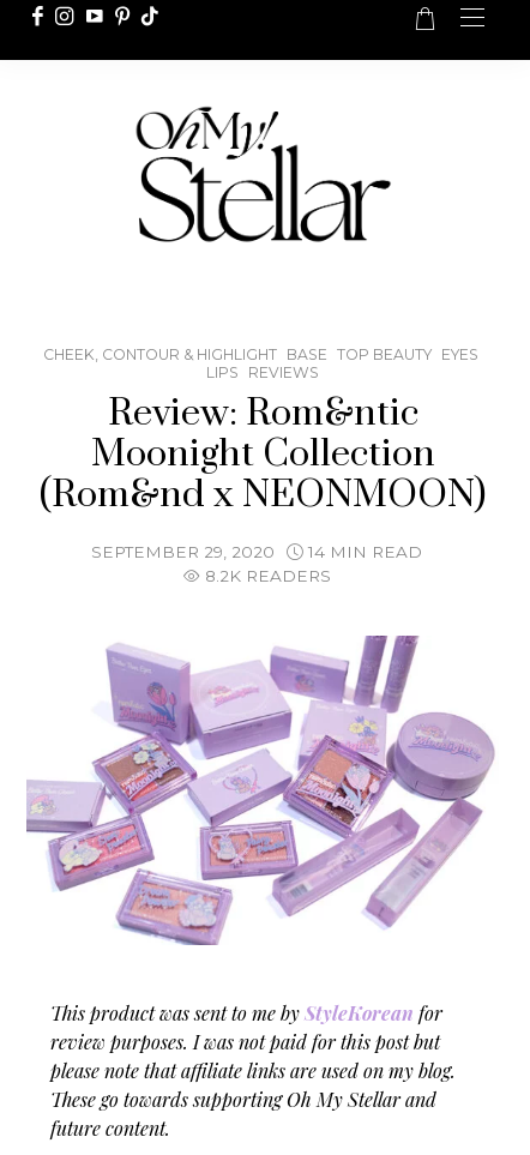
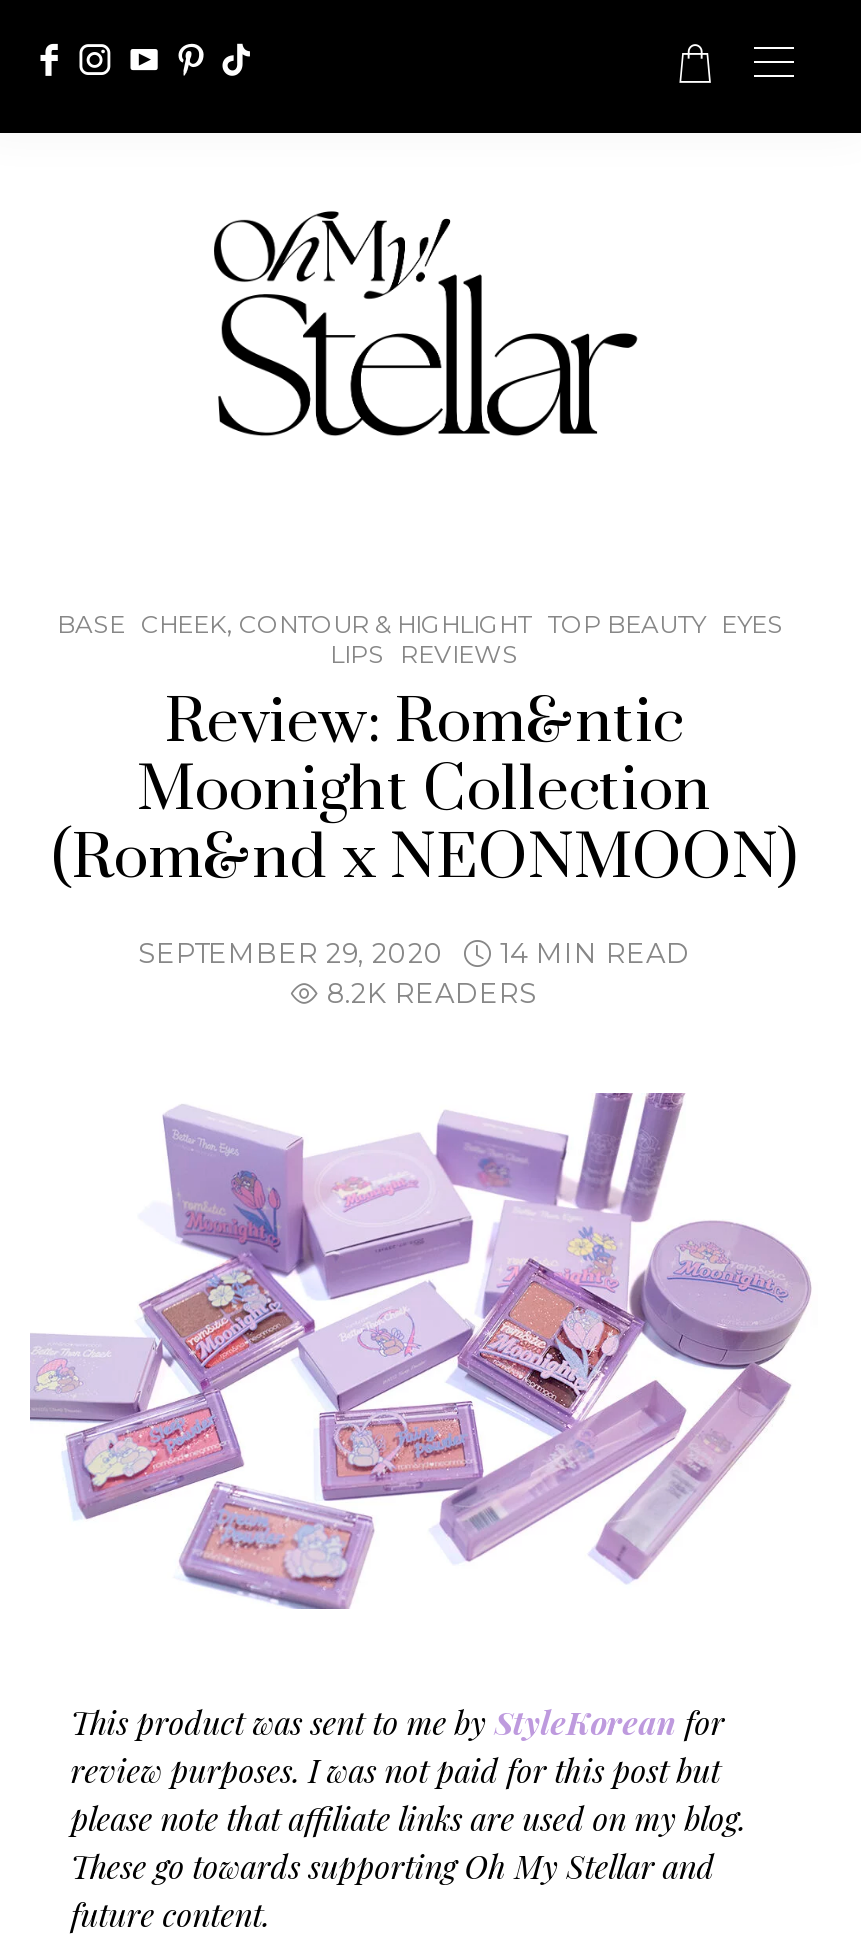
[43,345,478,363] CHEEK, CONTOUR & HIGHLIGHT BASE TOP BEAUTY EYES -> [57,609,783,639] BASE CHEEK, CONTOUR & HIGHLIGHT TOP BEAUTY EYES

